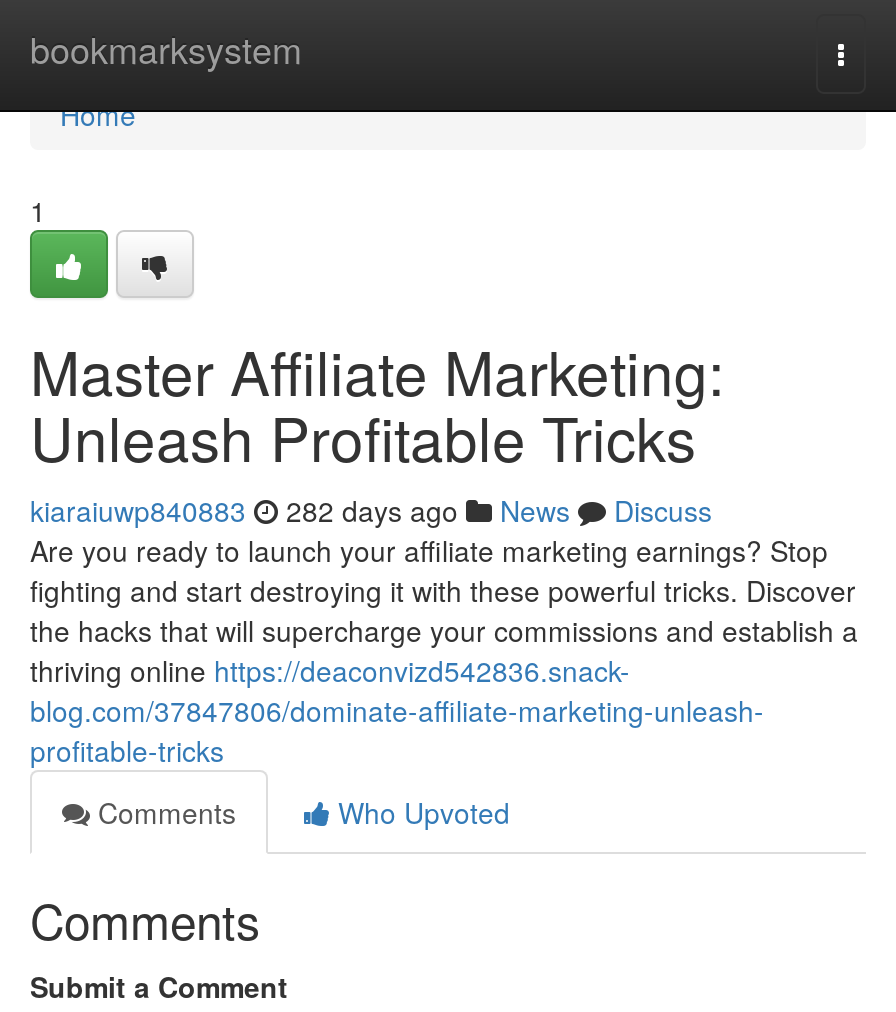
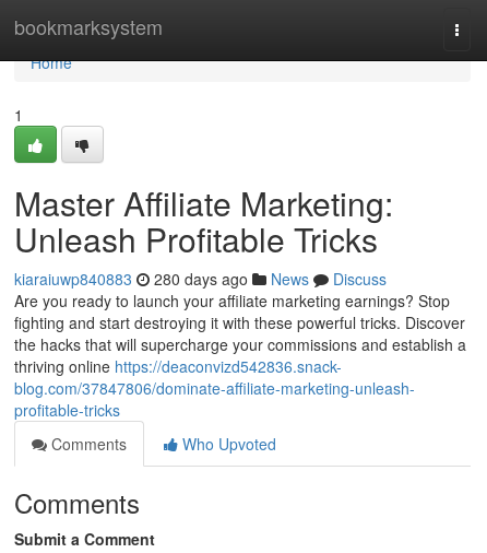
[30,490,712,530] kiaraiuwp840883 282 days ago News Discuss -> [14,268,387,290] kiaraiuwp840883 280 days ago News Discuss

